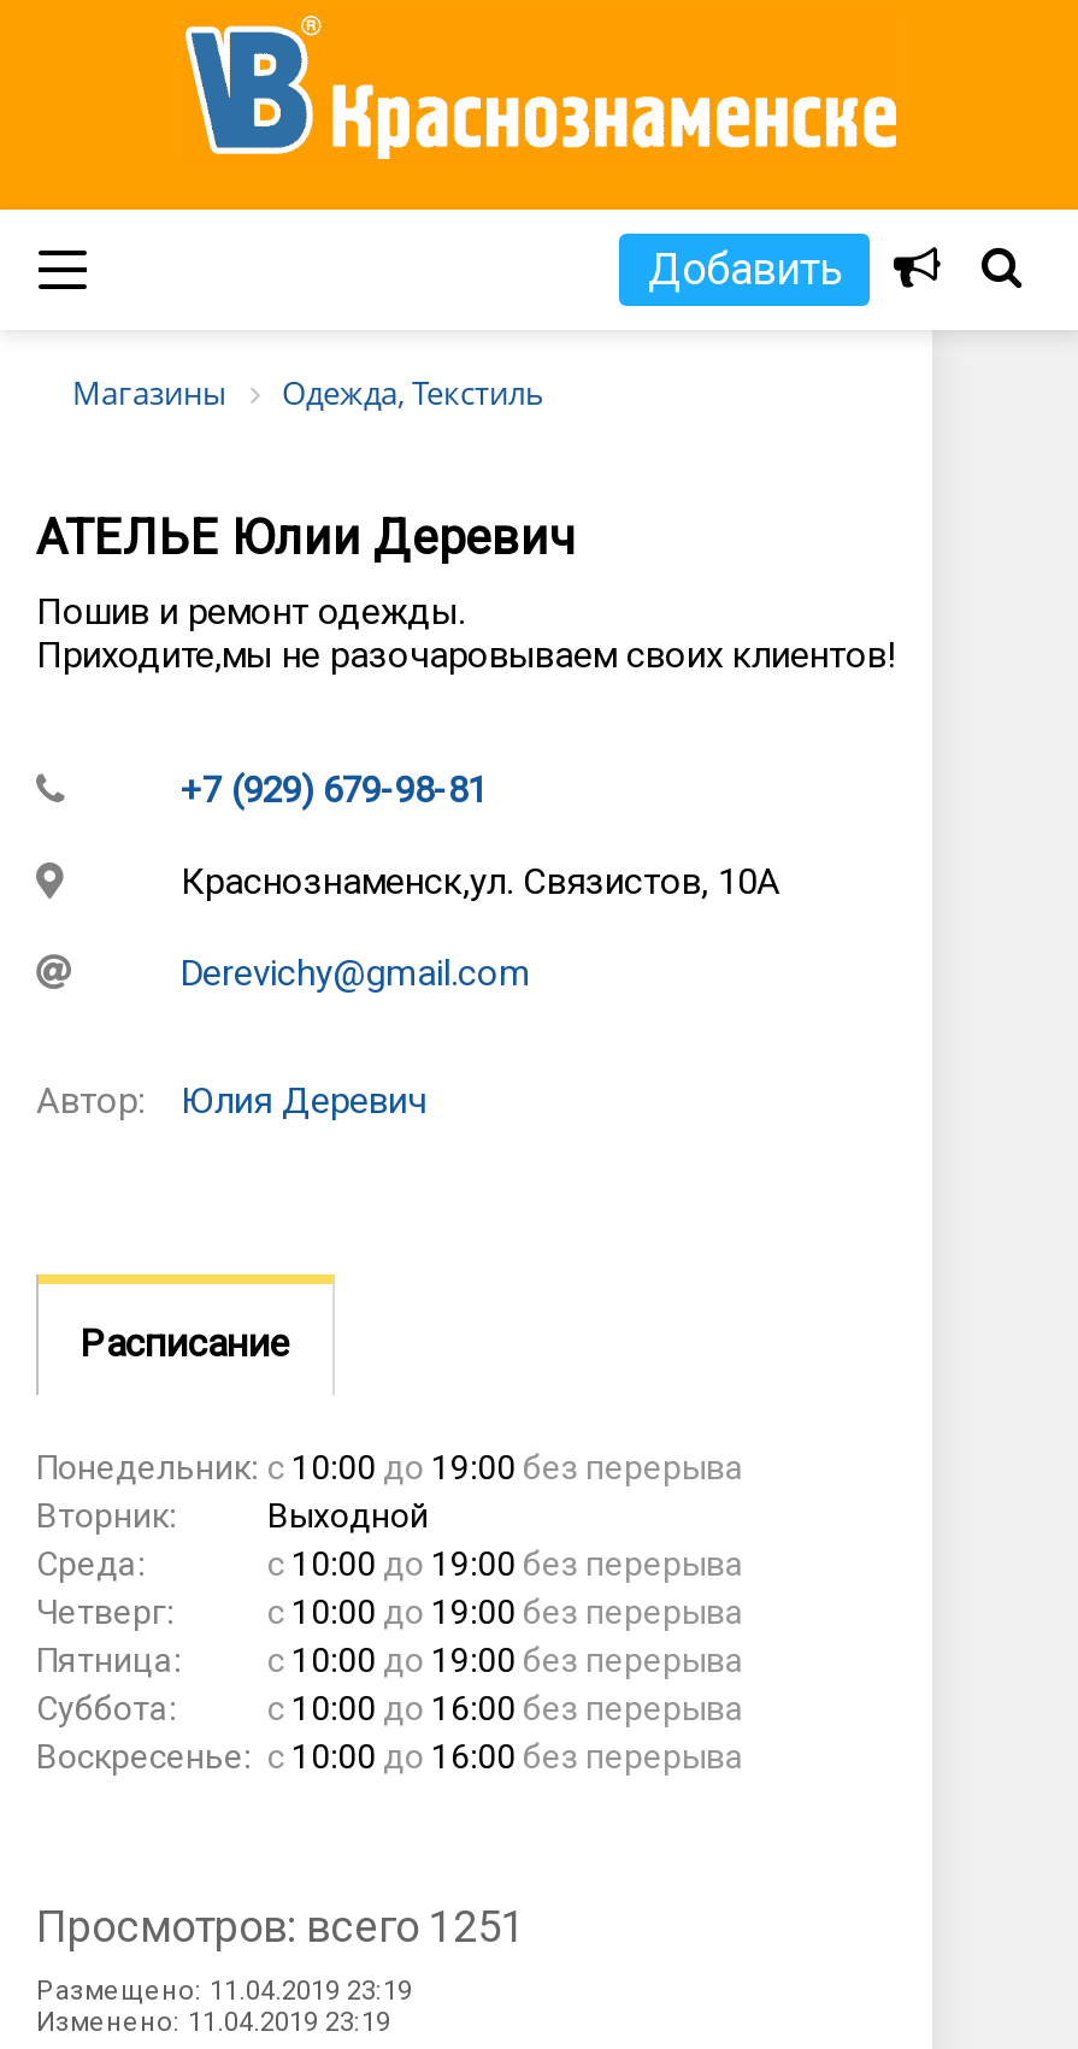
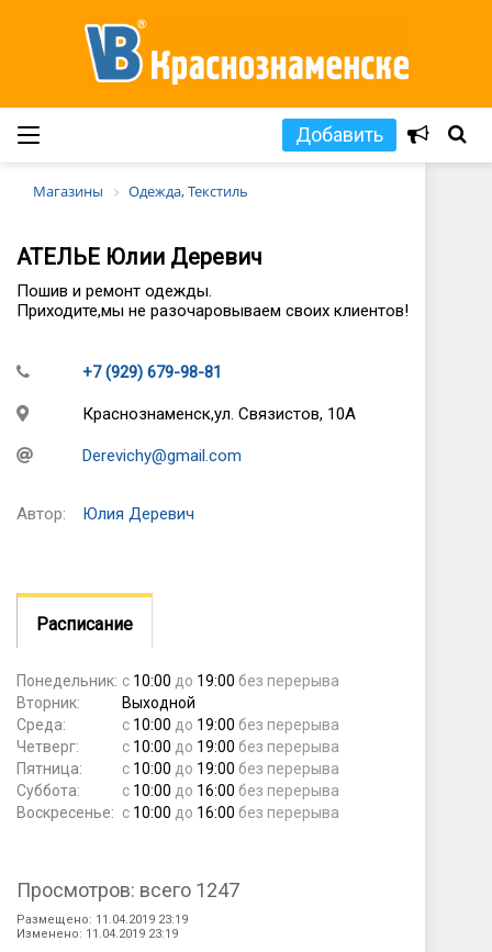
[36,1900,525,1950] Просмотров: всего 1251 -> [16,878,239,901] Просмотров: всего 1247

